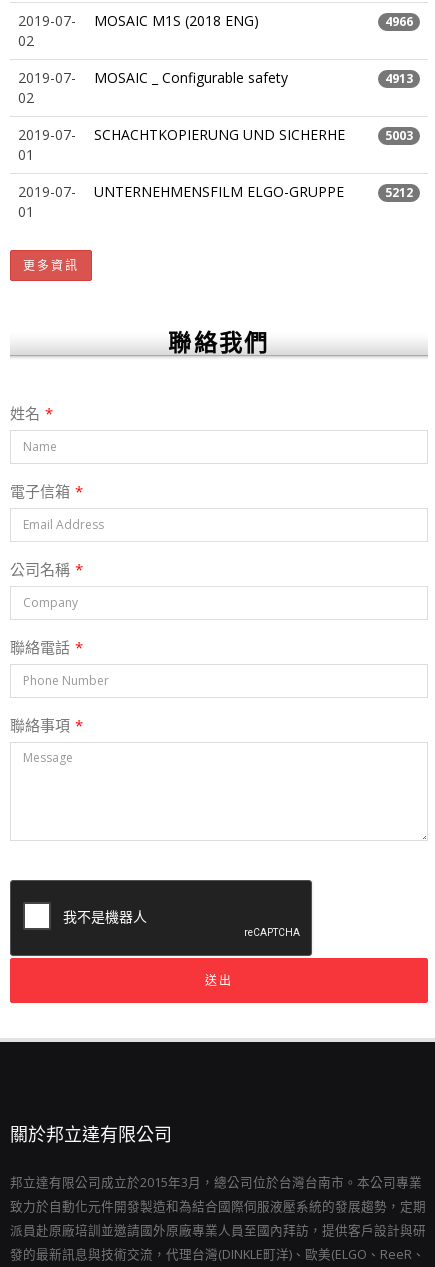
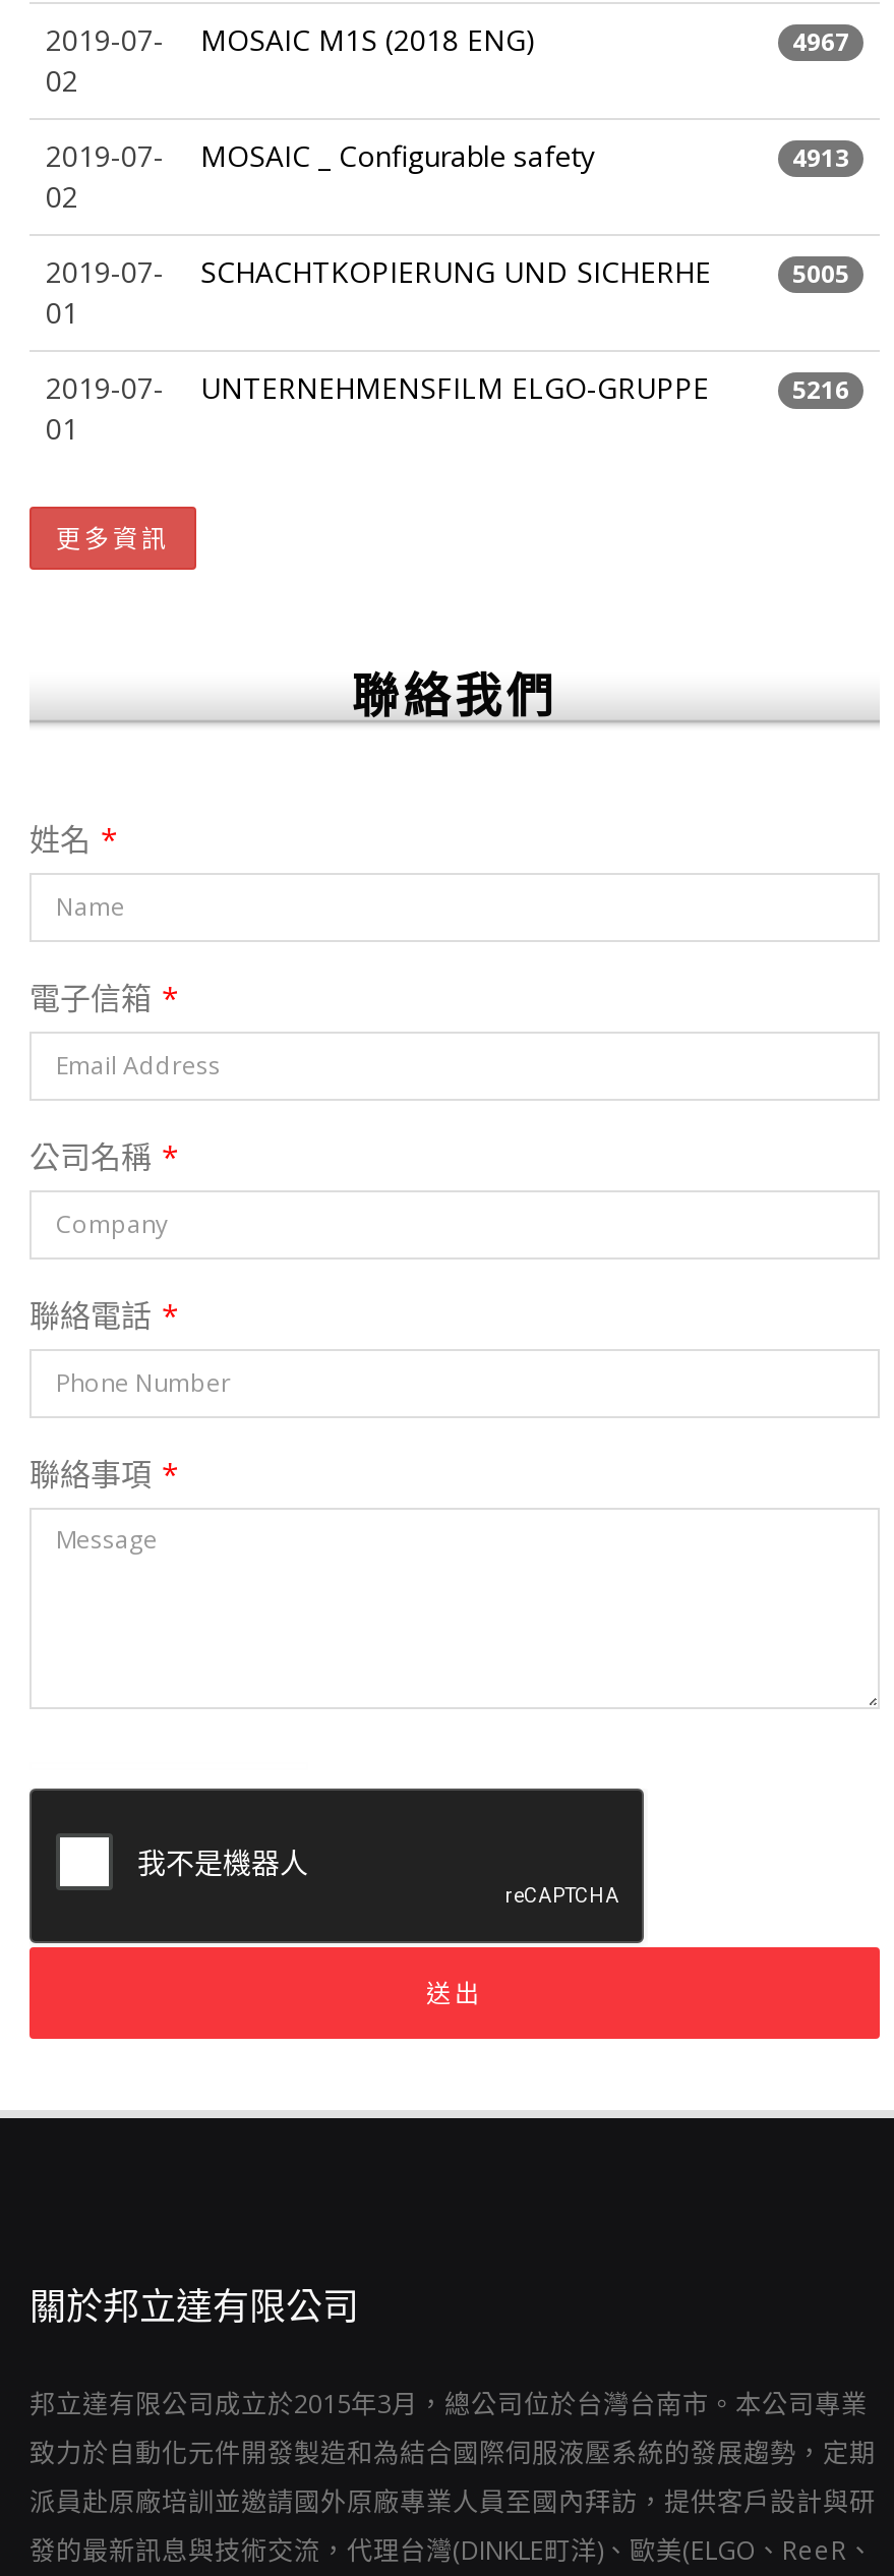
[385,12,413,29] 4966 -> [792,23,849,58] 4967
[385,126,413,143] 5003 -> [792,255,849,290] 5005
[385,183,413,200] 5212 -> [792,371,849,406] 5216

